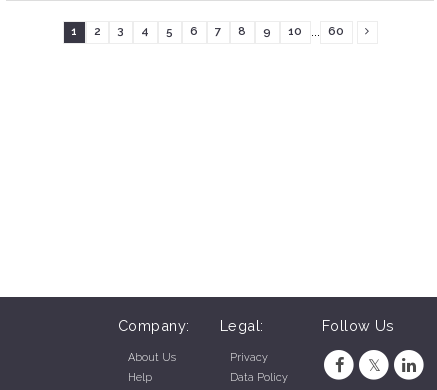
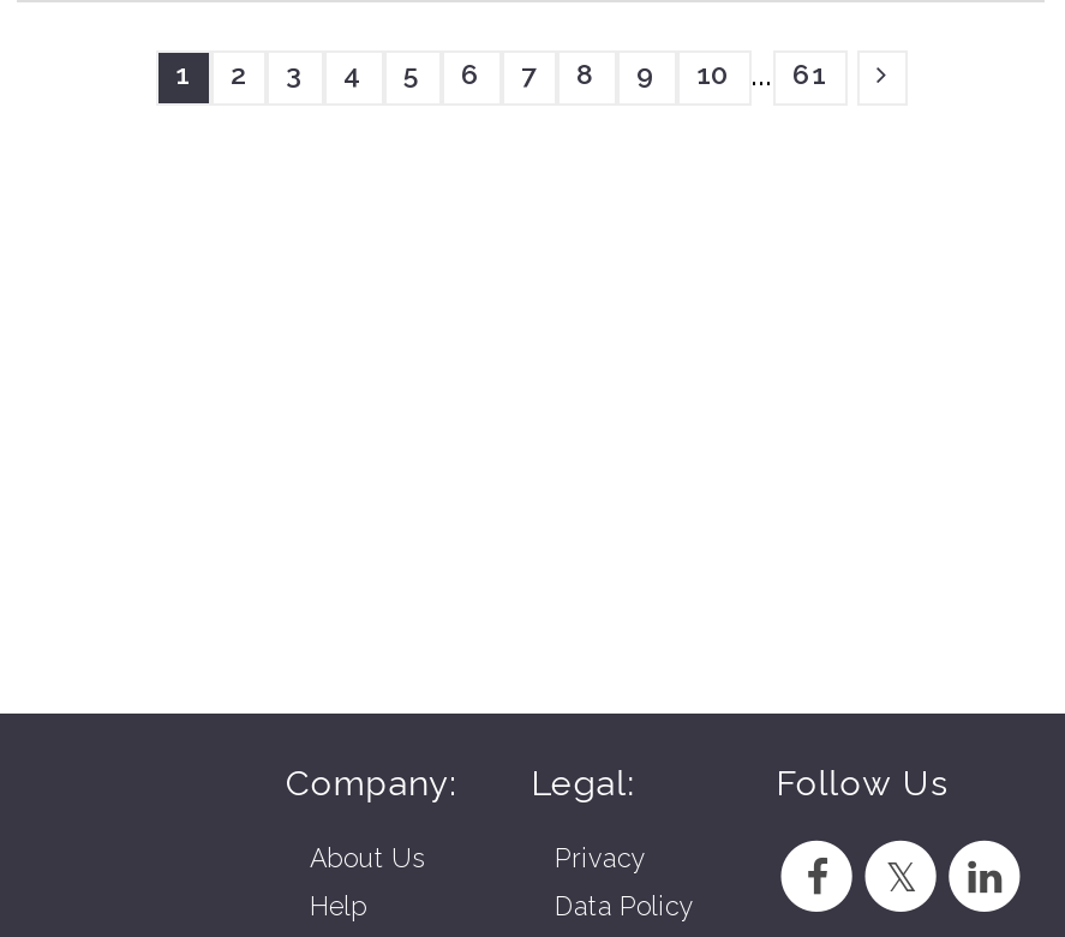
[328,24,344,38] 60 -> [792,59,826,92] 61

